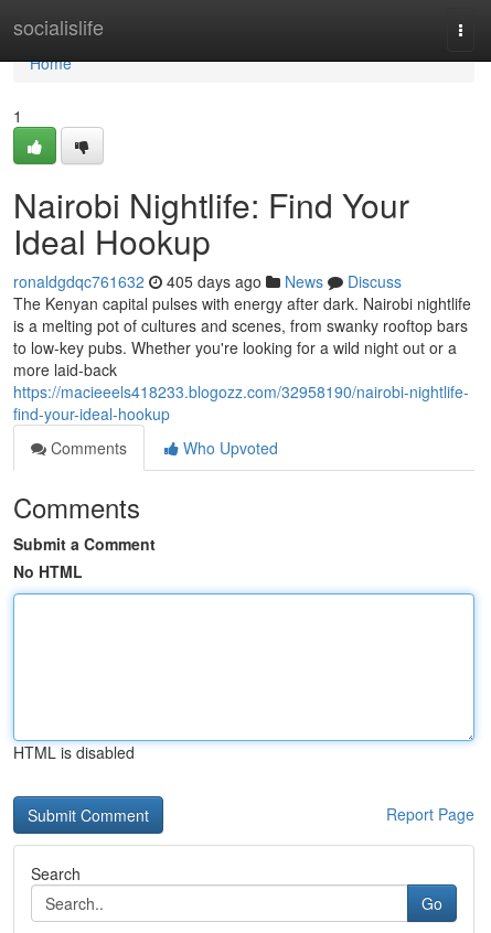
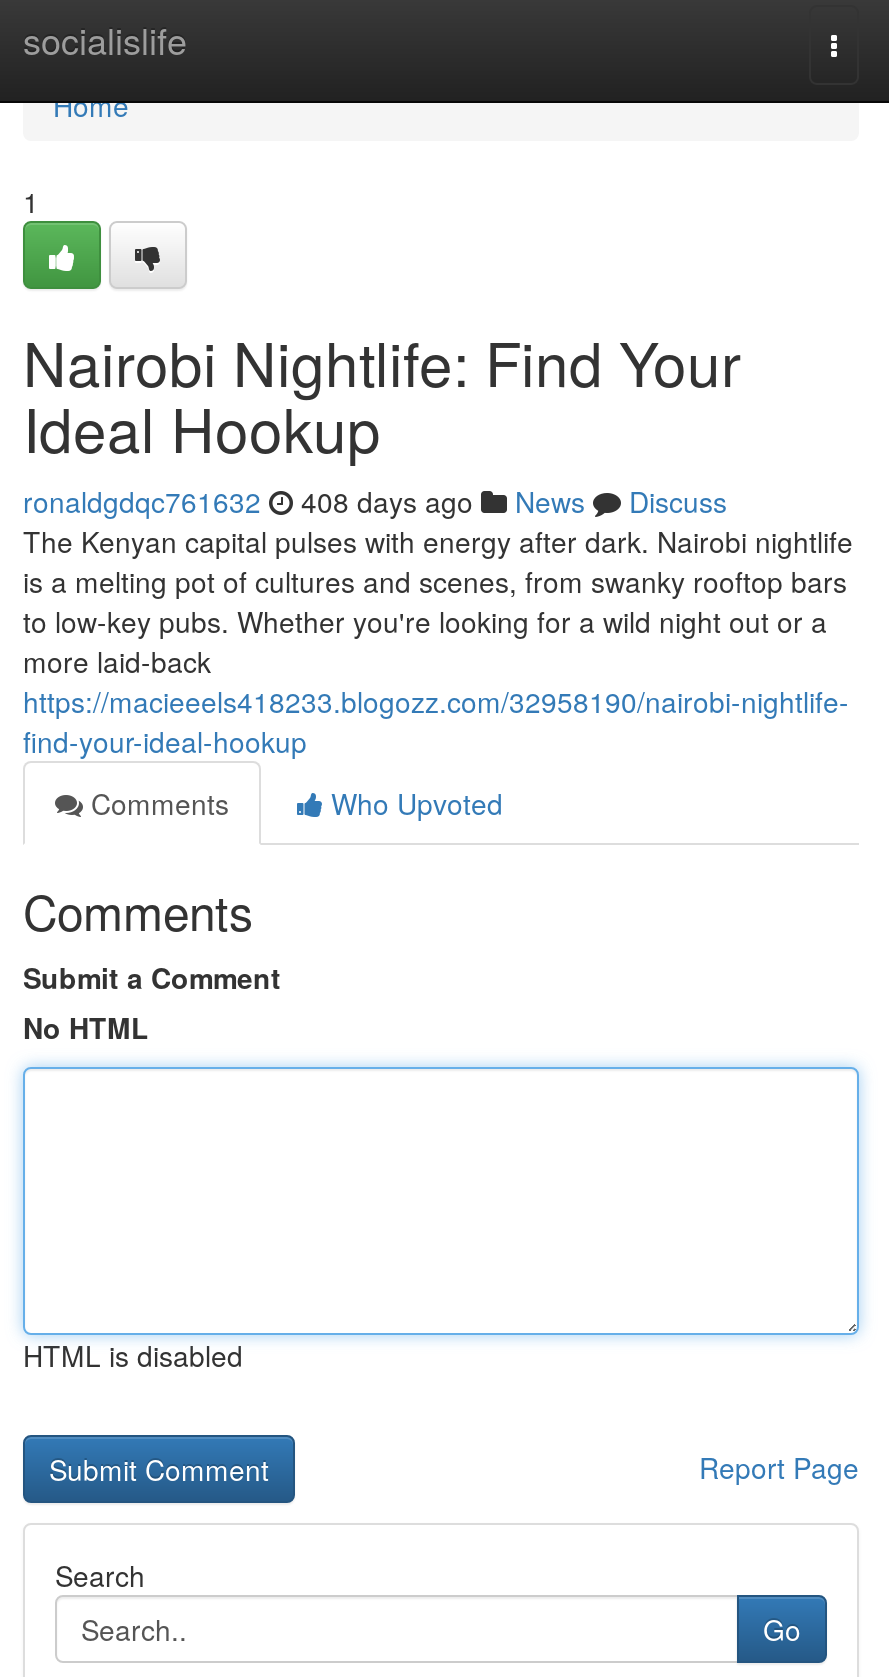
[13,270,402,292] ronaldgdqc761632 405 days ago News Discuss -> [23,481,727,521] ronaldgdqc761632 408 days ago News Discuss

